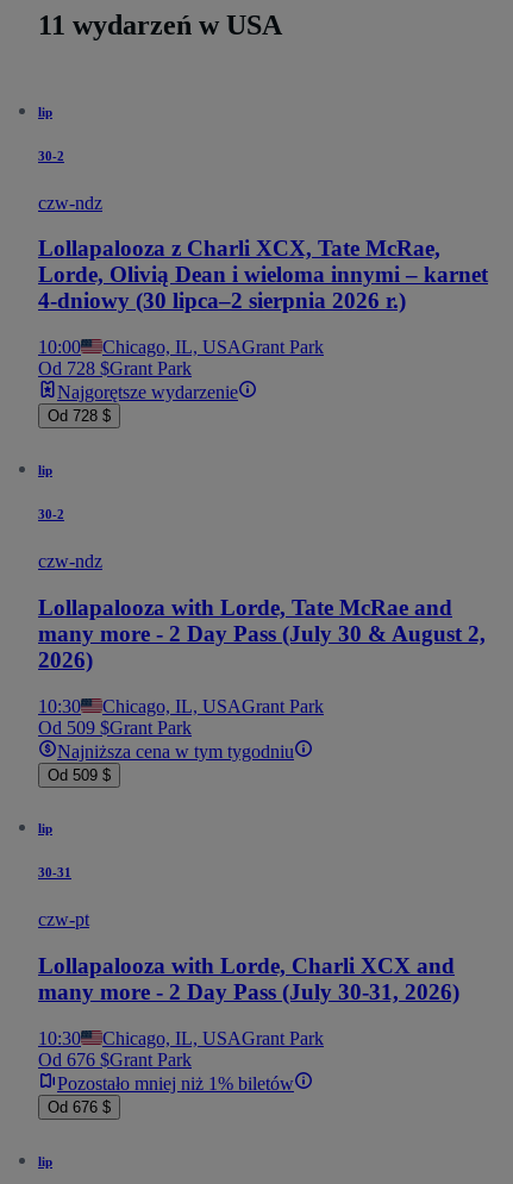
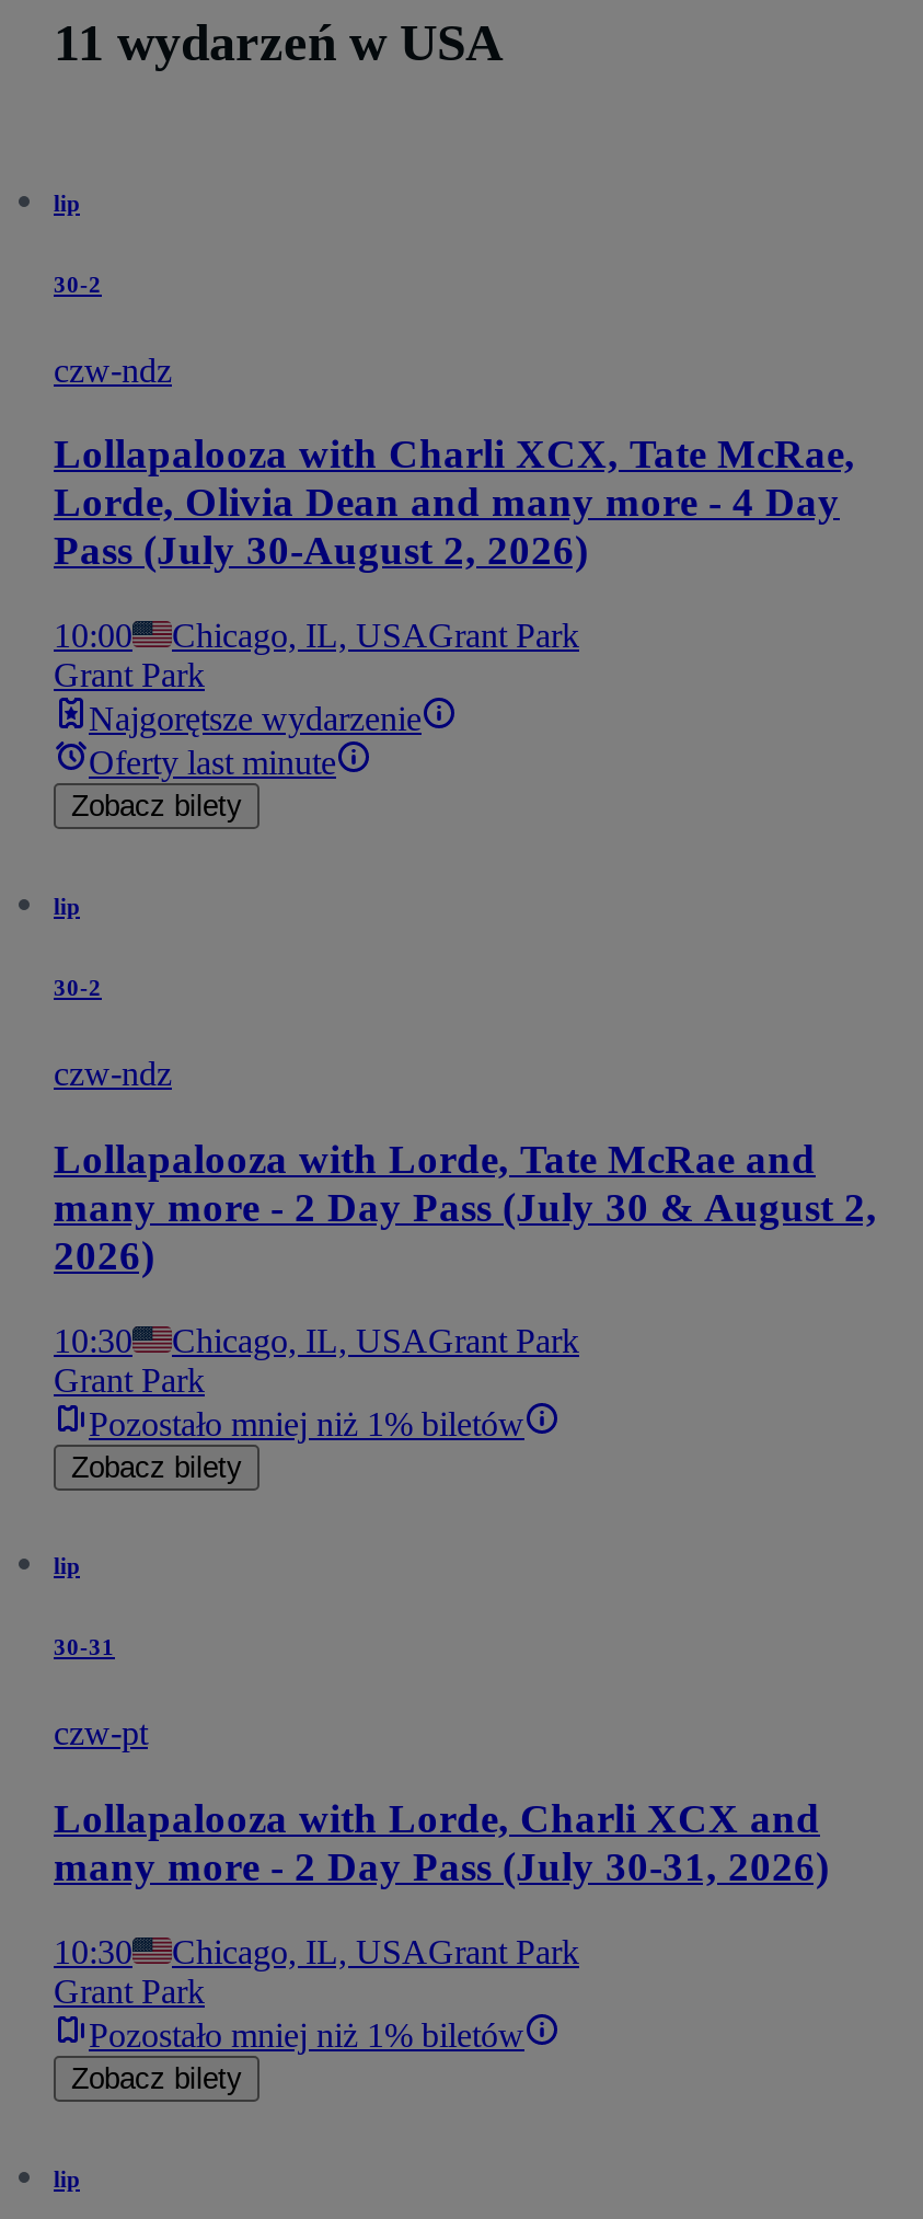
[38,236,488,313] Lollapalooza z Charli XCX, Tate McRae, | Lorde, Olivią Dean i wieloma innymi – karnet | 4-dniowy (30 lipca–2 sierpnia 2026 r.) -> [54,431,855,574] Lollapalooza with Charli XCX, Tate McRae, | Lorde, Olivia Dean and many more - 4 Day | Pass (July 30-August 2, 2026)
[38,358,192,379] Od 728 $Grant Park -> [54,656,205,694] Grant Park
[48,407,111,425] Od 728 $ -> [71,744,336,823] Oferty last minute | Zobacz bilety
[38,717,294,784] Od 509 $Grant Park | Najniższa cena w tym tygodniu | Od 509 $ -> [54,1360,524,1483] Grant Park | Pozostało mniej niż 1% biletów | Zobacz bilety
[38,1049,192,1070] Od 676 $Grant Park -> [54,1972,205,2009] Grant Park
[48,1098,111,1116] Od 676 $ -> [71,2062,242,2095] Zobacz bilety

